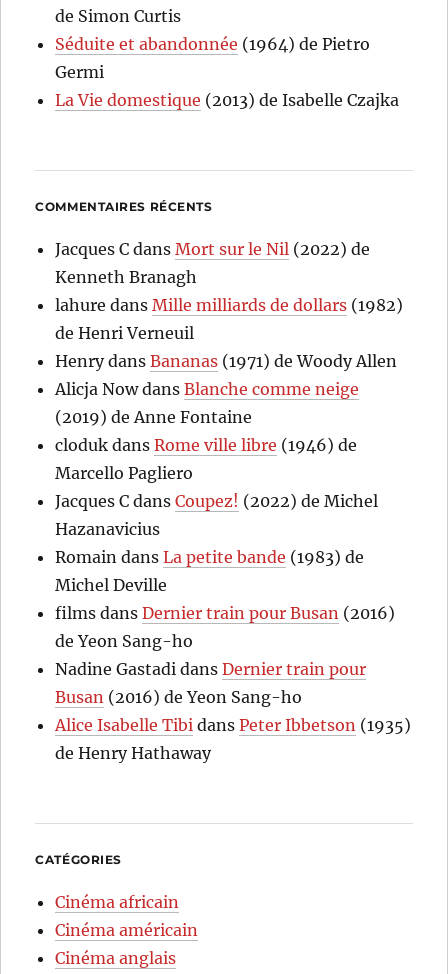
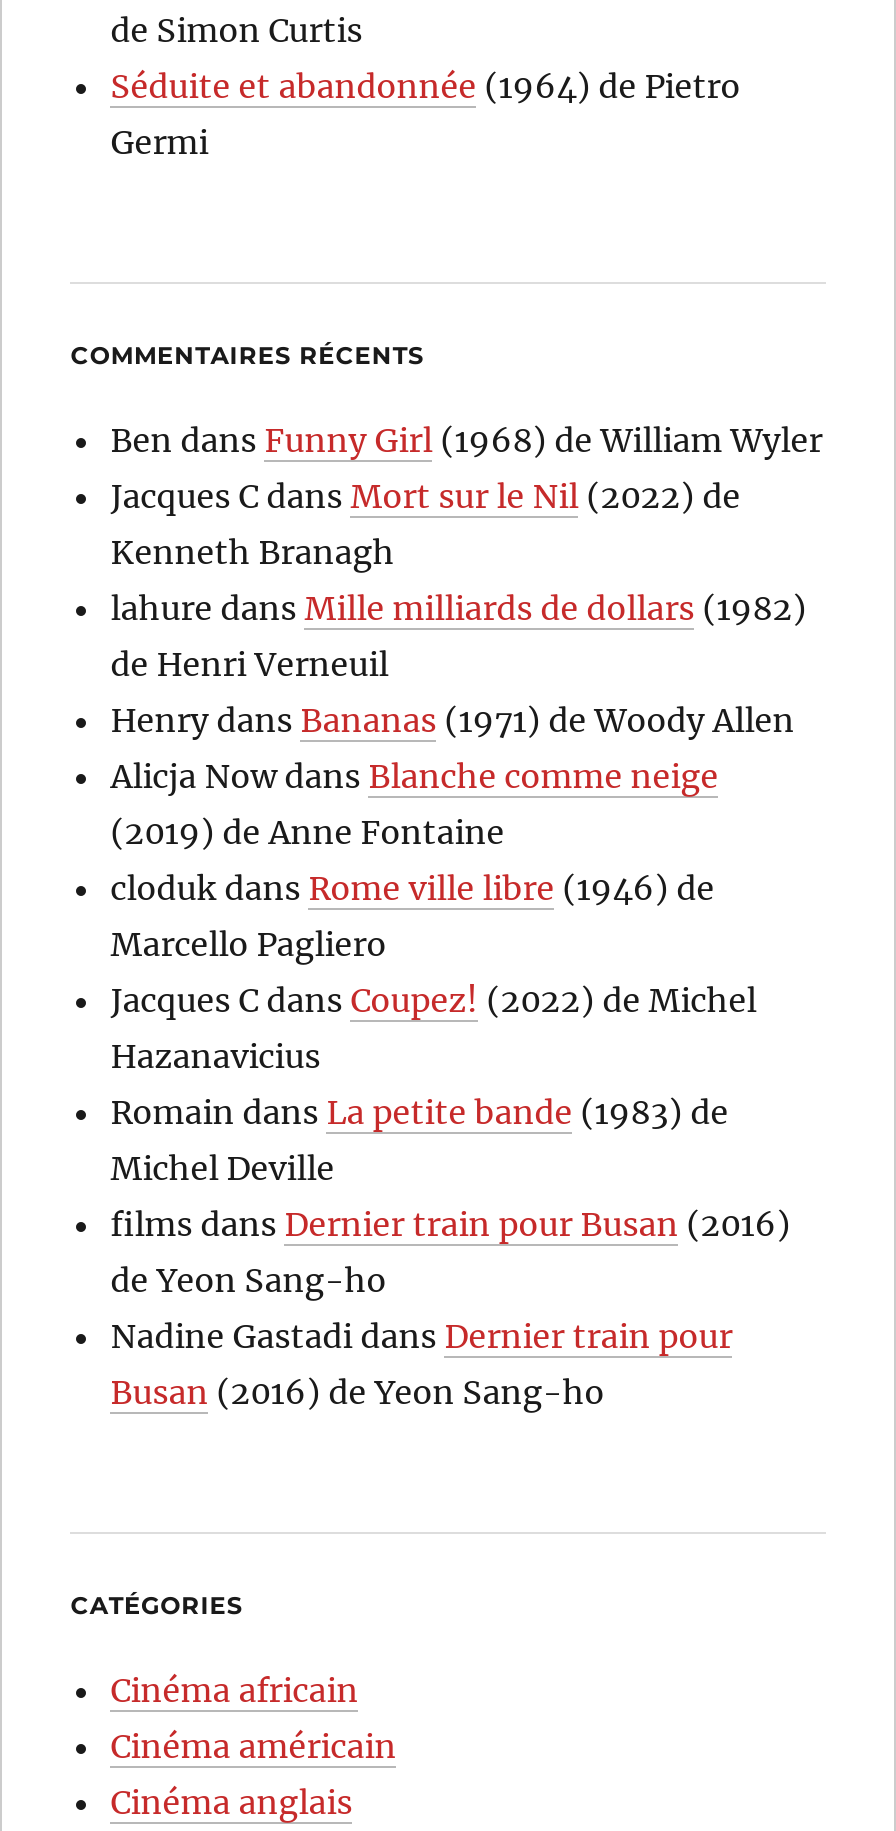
[55,90,399,110] La Vie domestique (2013) de Isabelle Czajka -> none
none -> [111,419,823,459] Ben dans Funny Girl (1968) de William Wyler
[55,715,411,763] Alice Isabelle Tibi dans Peter Ibbetson (1935) | de Henry Hathaway -> none

